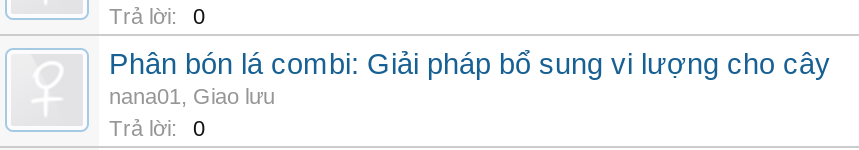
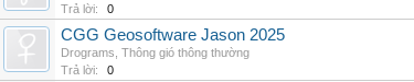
[109,48,831,108] Phân bón lá combi: Giải pháp bổ sung vi lượng cho cây | nana01, Giao lưu -> [61,26,285,59] CGG Geosoftware Jason 2025 | Drograms, Thông gió thông thường

